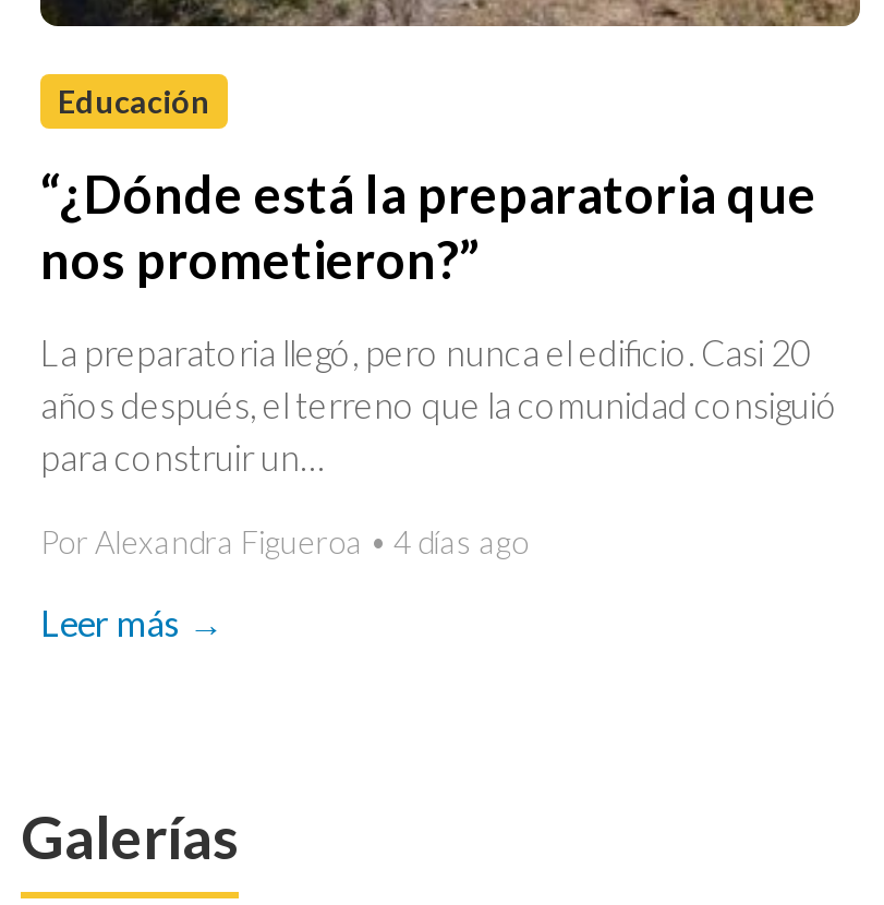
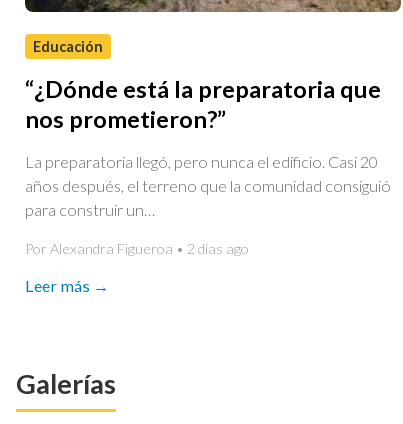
[40,523,529,560] Por Alexandra Figueroa • 4 días ago -> [25,240,249,257] Por Alexandra Figueroa • 2 días ago

